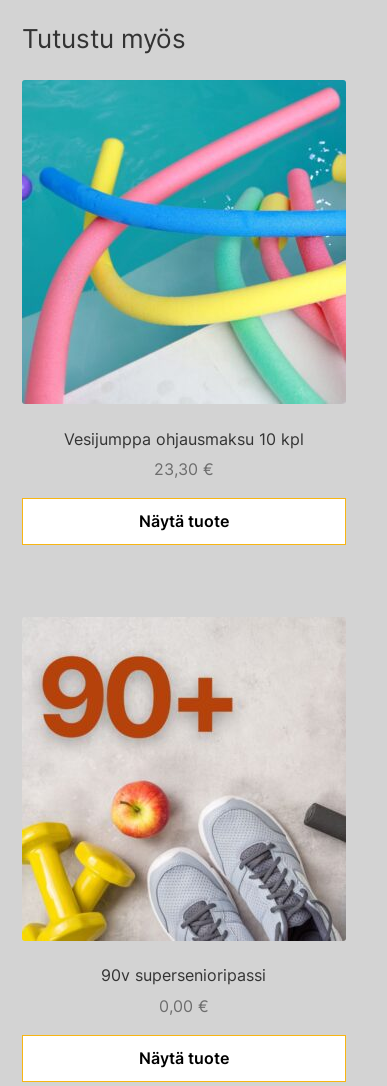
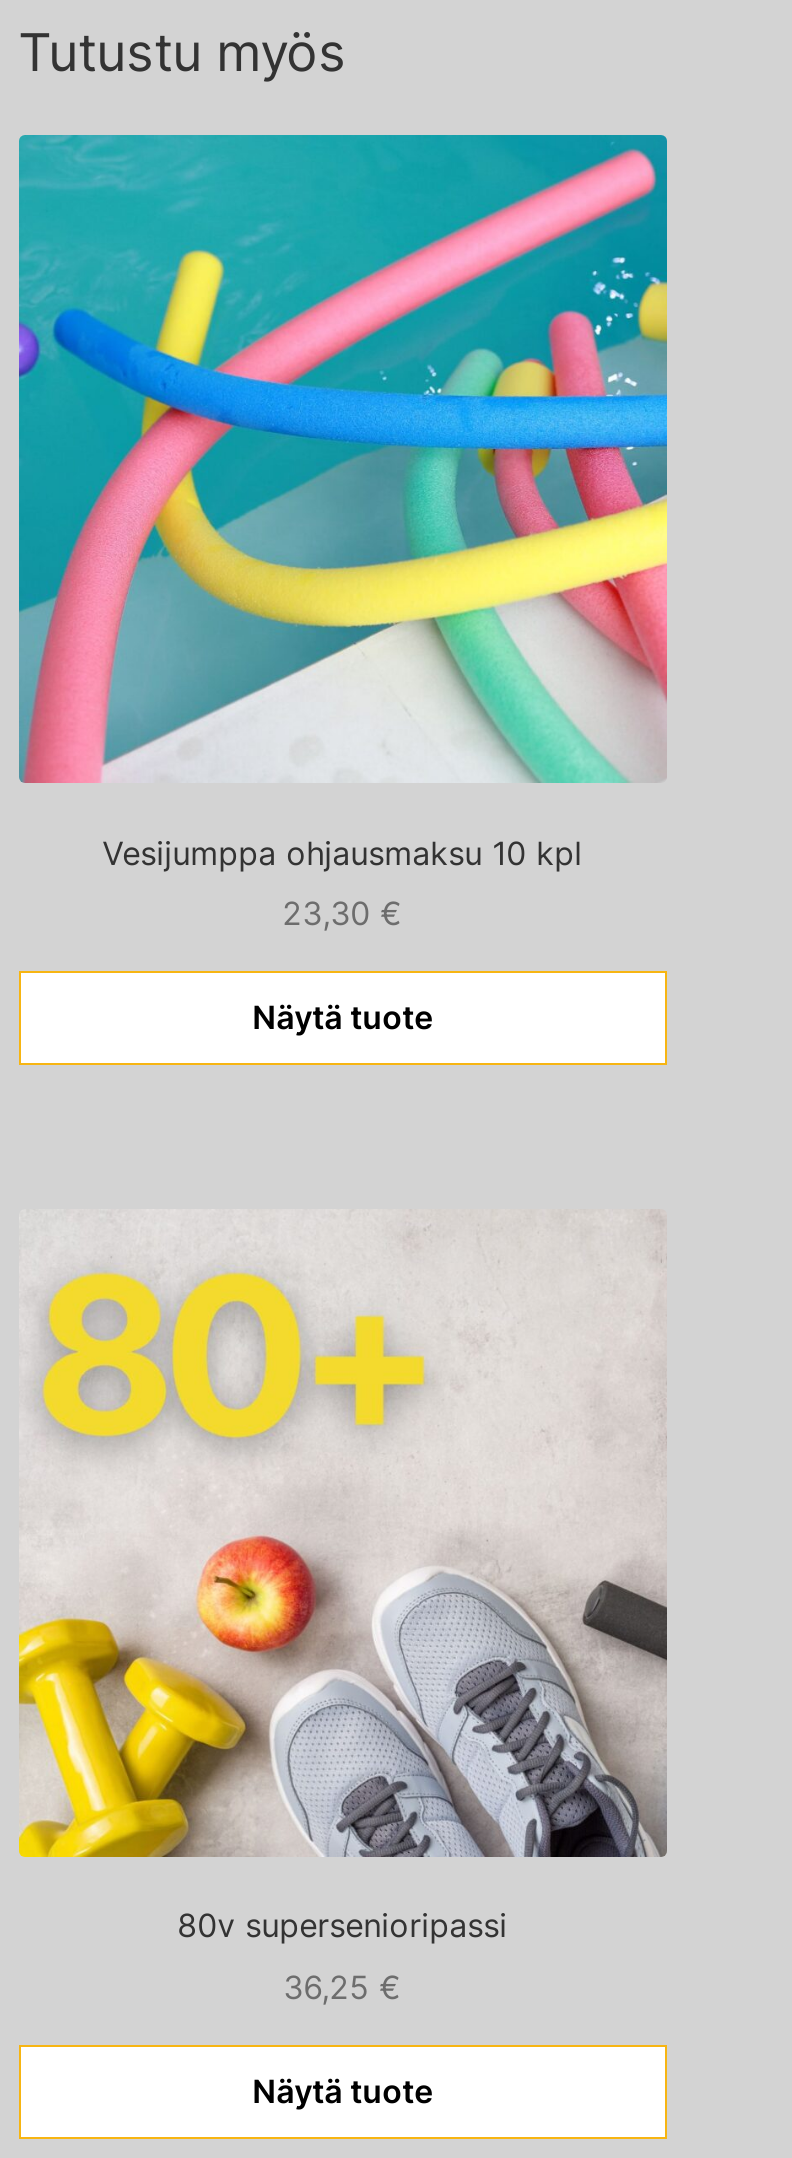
[33,649,234,740] [image] -> [39,1271,441,1453] [image]
[101,965,266,985] 90v supersenioripassi -> [177,1906,507,1946] 80v supersenioripassi
[159,996,209,1016] 0,00 € -> [283,1967,401,2007] 36,25 €

